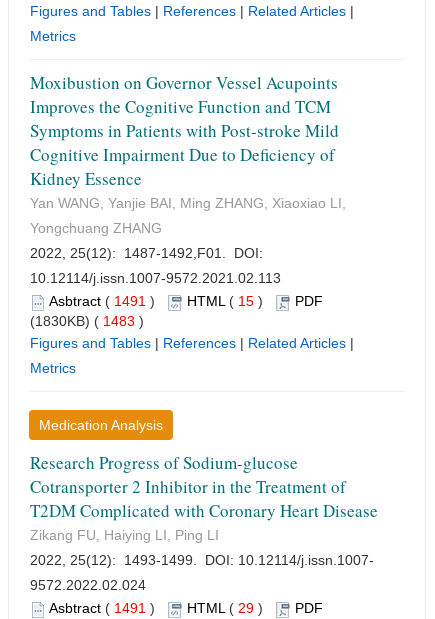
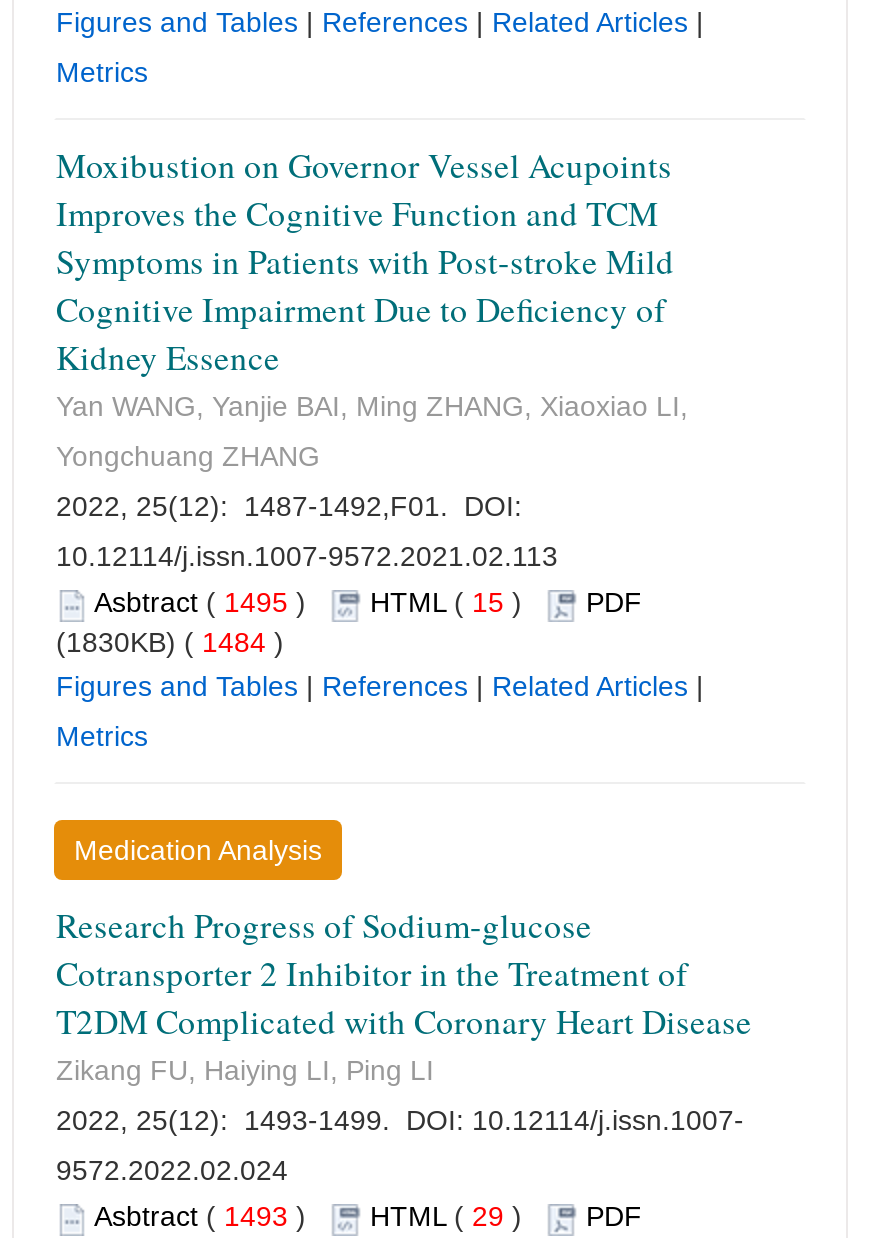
[49,293,323,309] Asbtract (1491) HTML ( 15) PDF -> [94,587,642,619] Asbtract (1495) HTML ( 15) PDF
[30,313,152,329] (1830KB) ( 1483) -> [56,627,300,659] (1830KB) ( 1484)
[49,600,323,616] Asbtract (1491) HTML ( 29) PDF -> [94,1201,642,1233] Asbtract (1493) HTML ( 29) PDF

